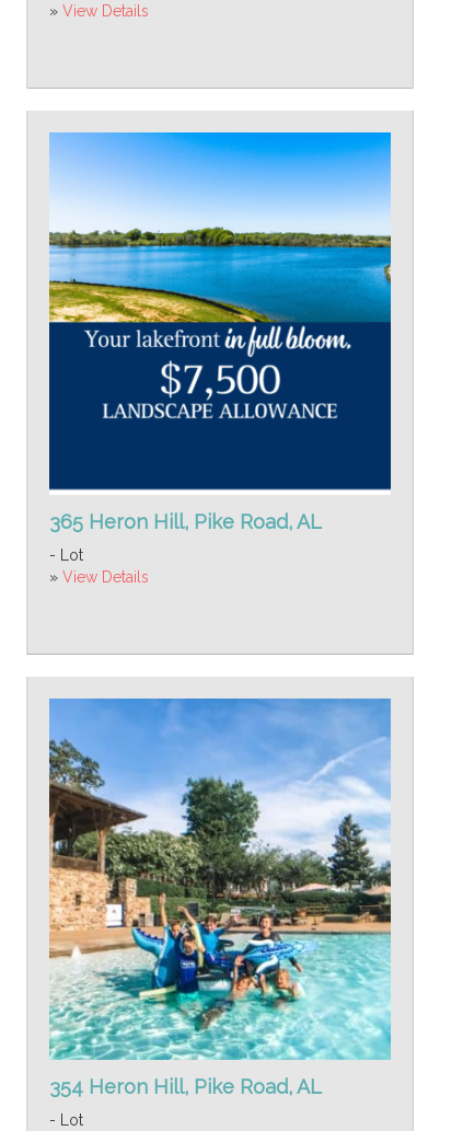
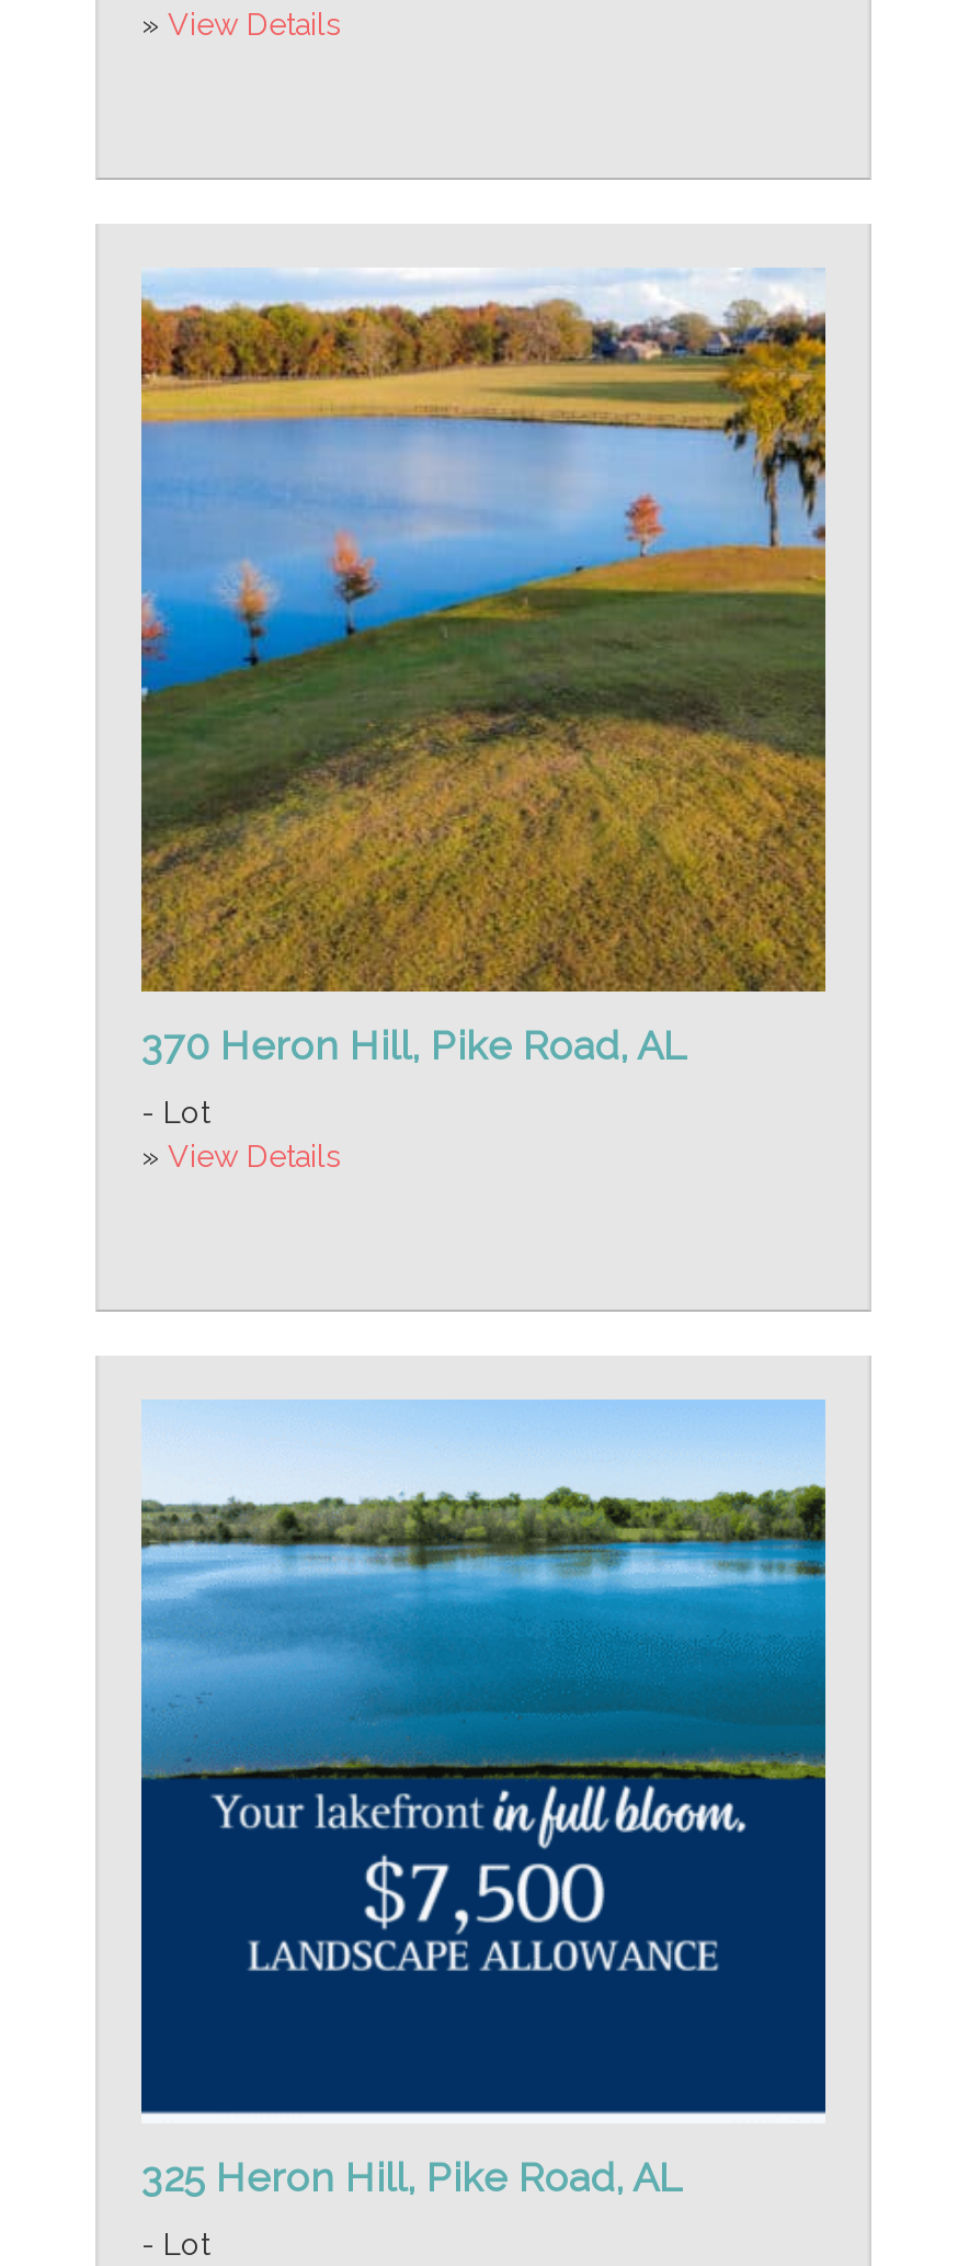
[48,131,392,533] [image] | 365 Heron Hill, Pike Road, AL -> [139,265,828,1068] [image] | 370 Heron Hill, Pike Road, AL
[48,699,392,1098] [image] | 354 Heron Hill, Pike Road, AL -> [139,1402,828,2200] [image] | 325 Heron Hill, Pike Road, AL

